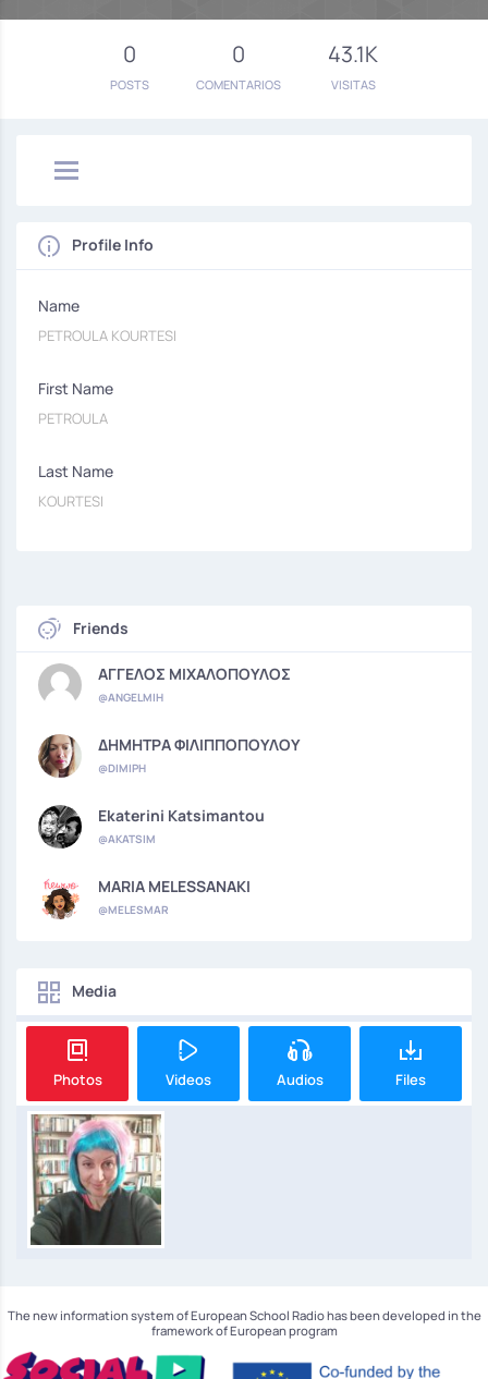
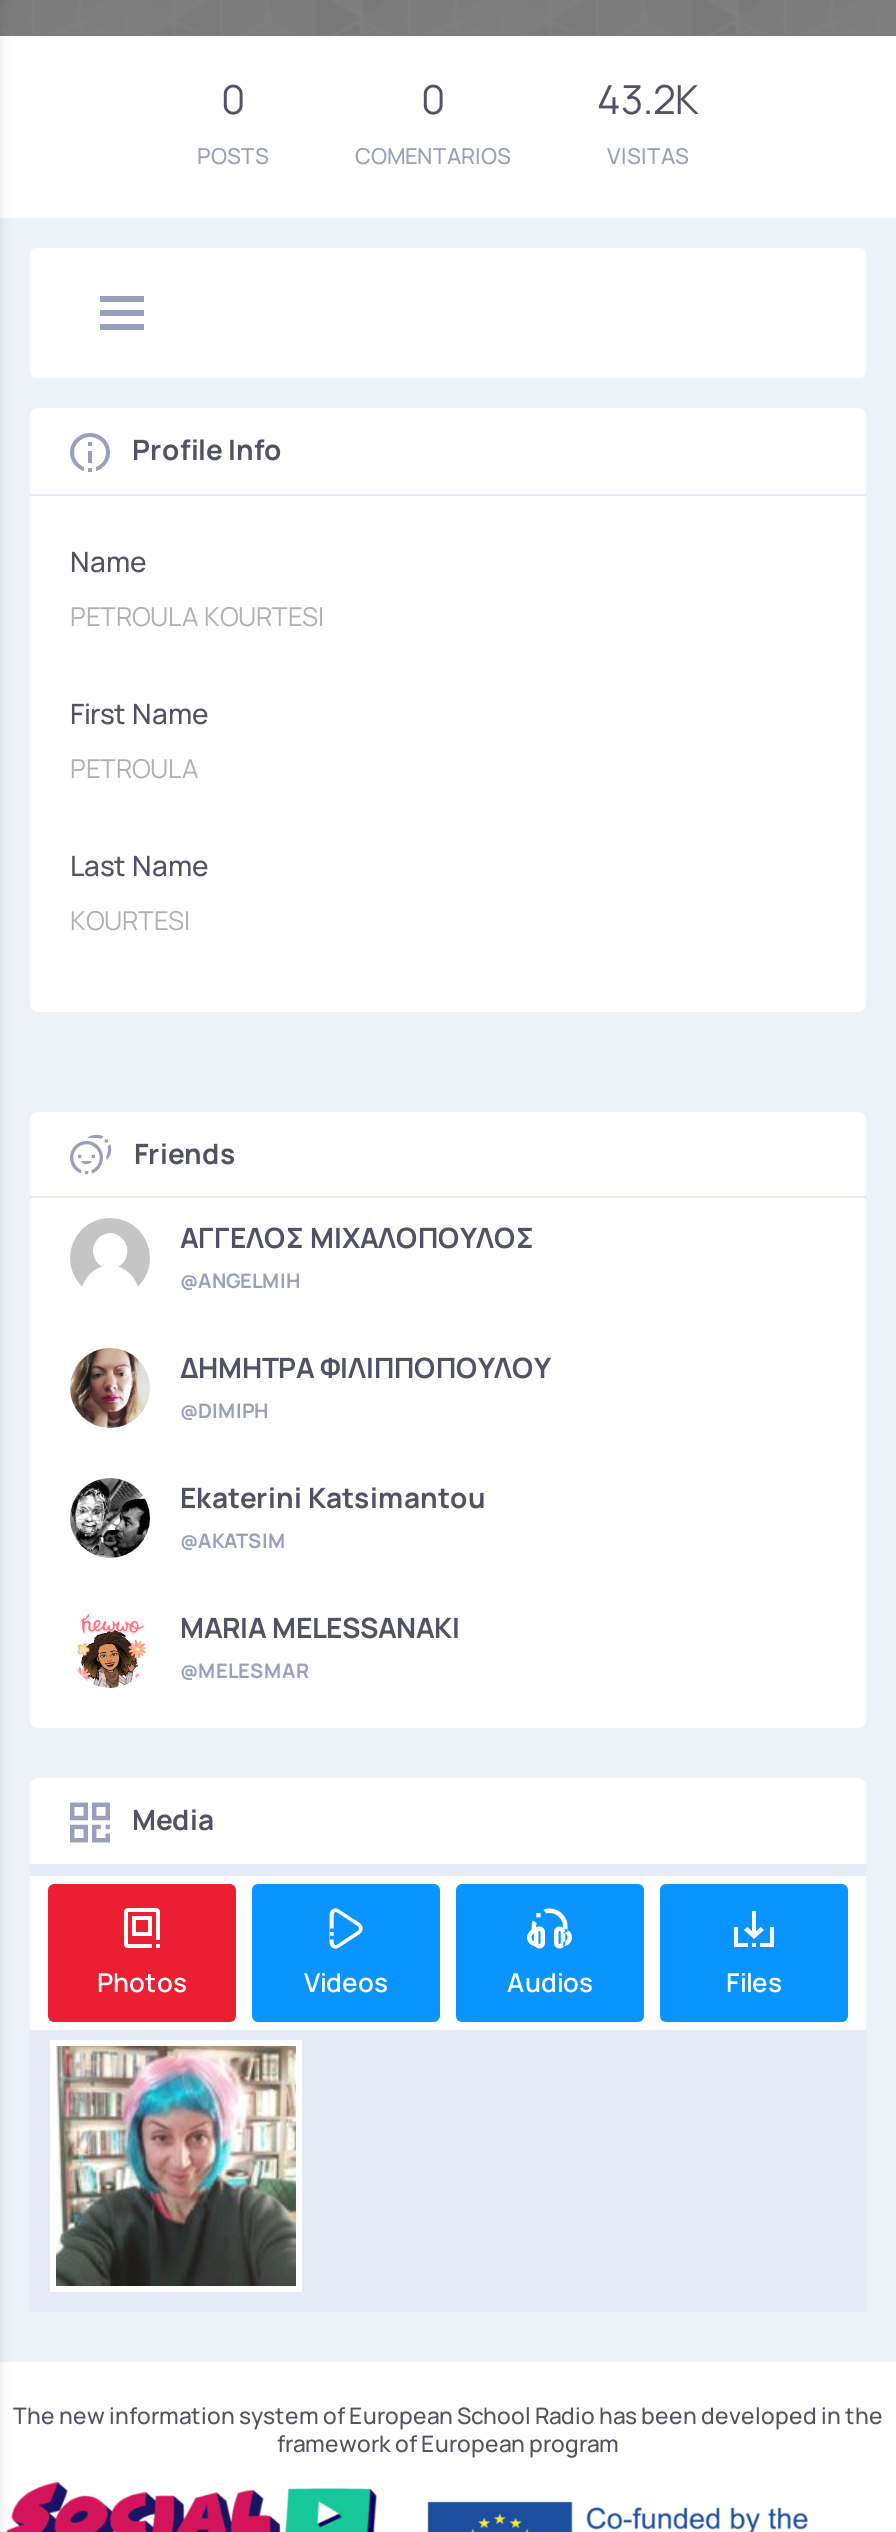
[328,39,378,69] 43.1K -> [597,72,699,126] 43.2K

